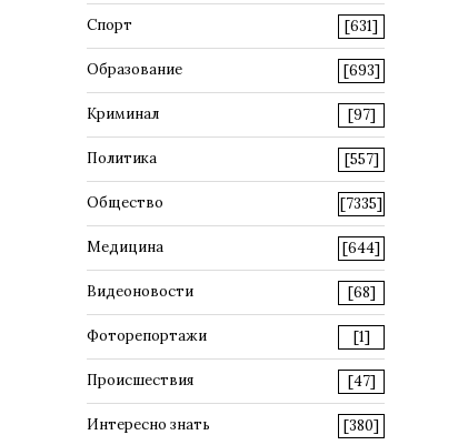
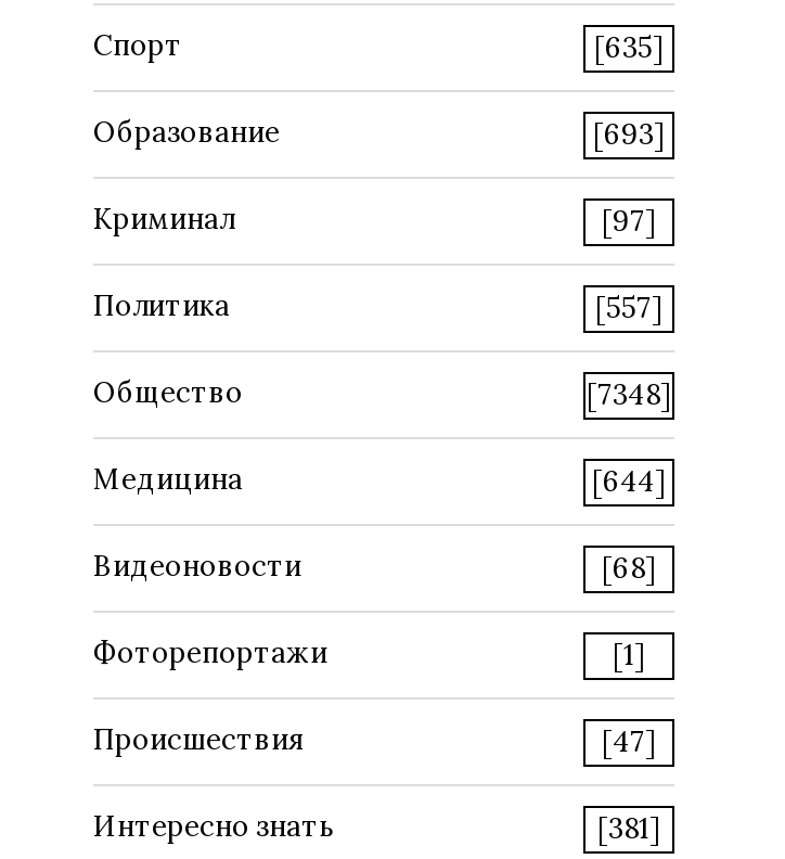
[345,17,378,36] [631] -> [594,29,664,66] [635]
[340,194,382,213] [7335] -> [587,376,671,413] [7348]
[343,416,379,435] [380] -> [597,810,660,847] [381]

